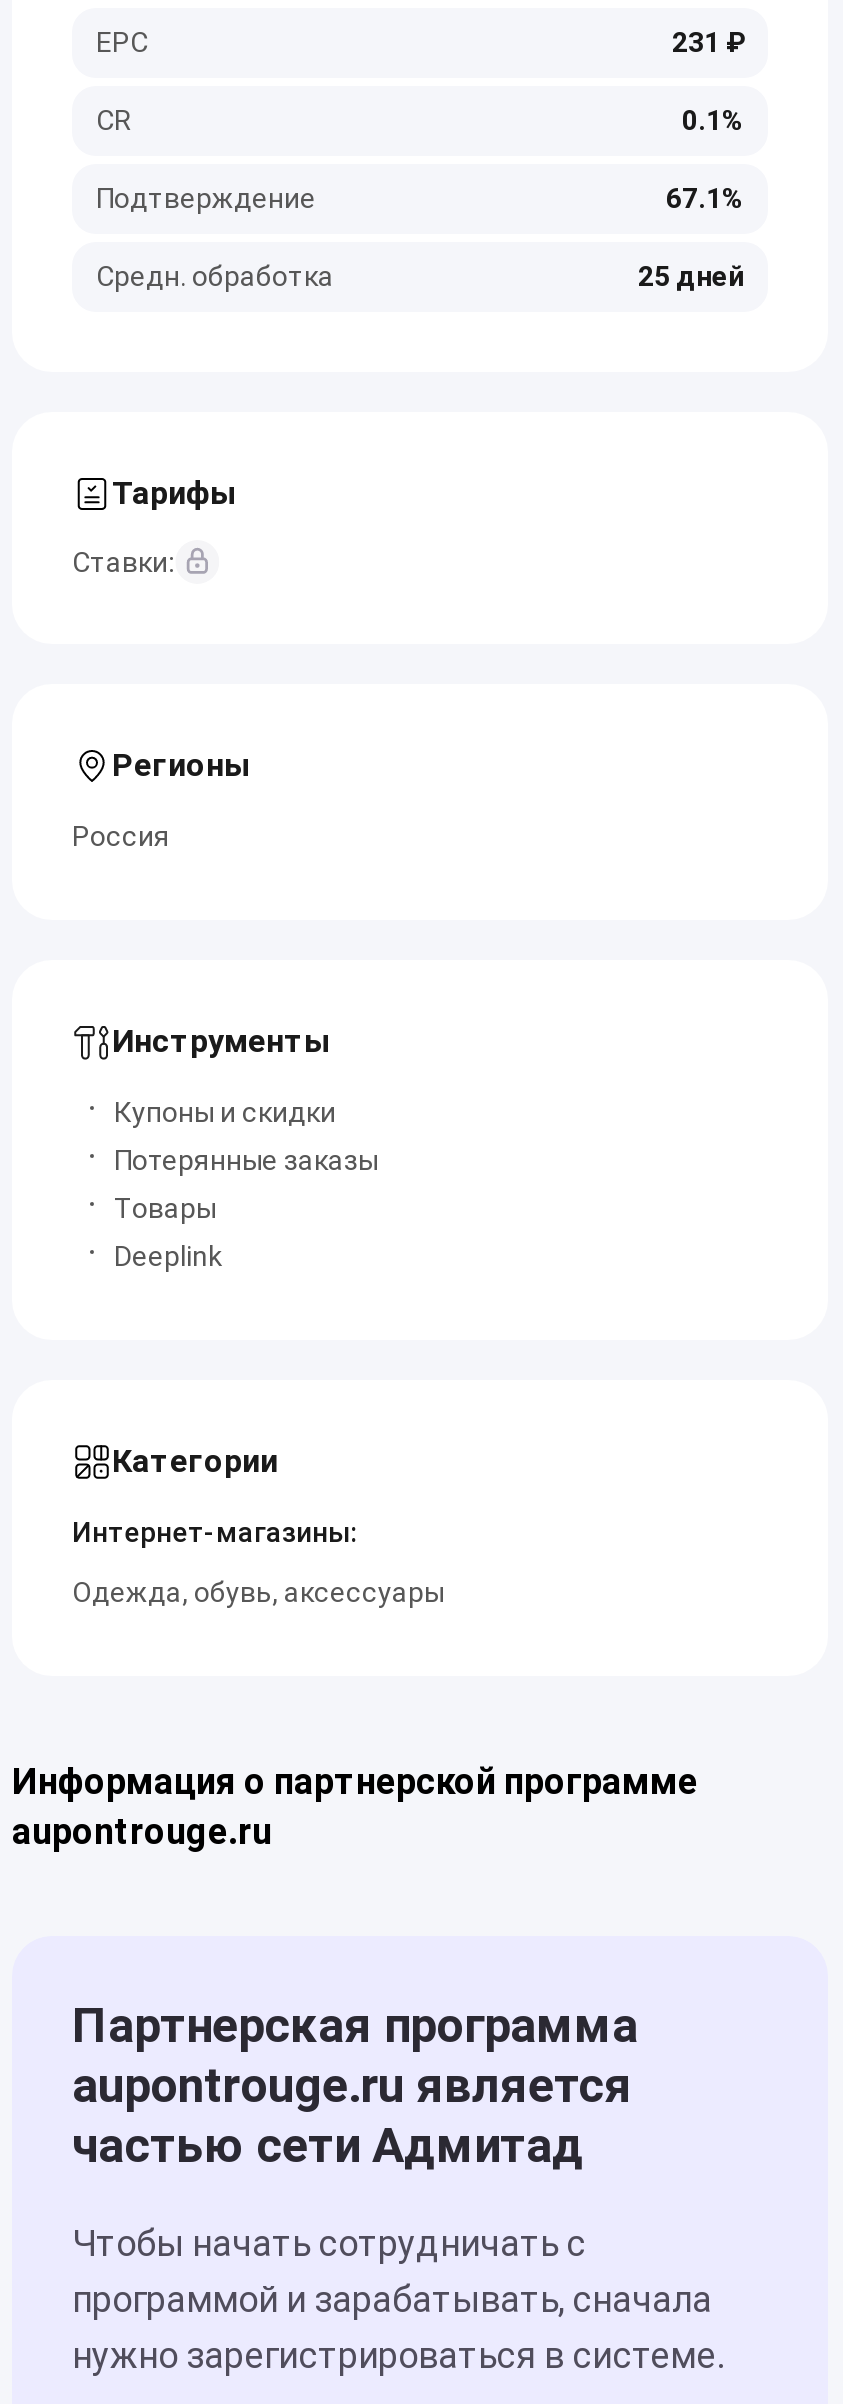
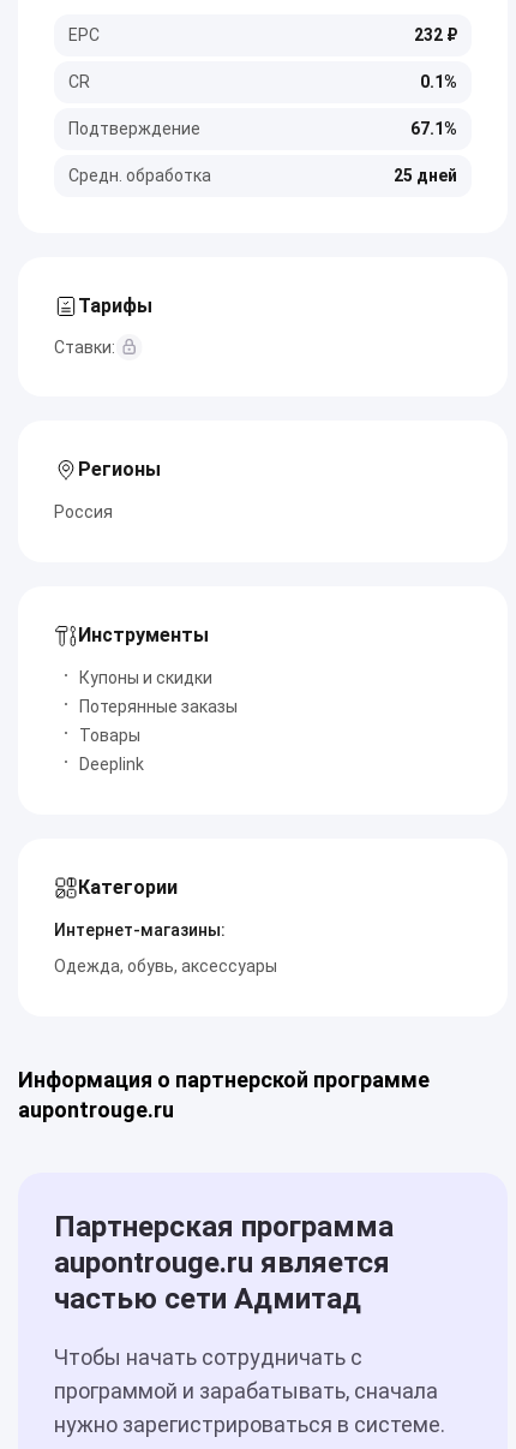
[672,26,744,58] 231 ₽ -> [414,25,457,44] 232 ₽

